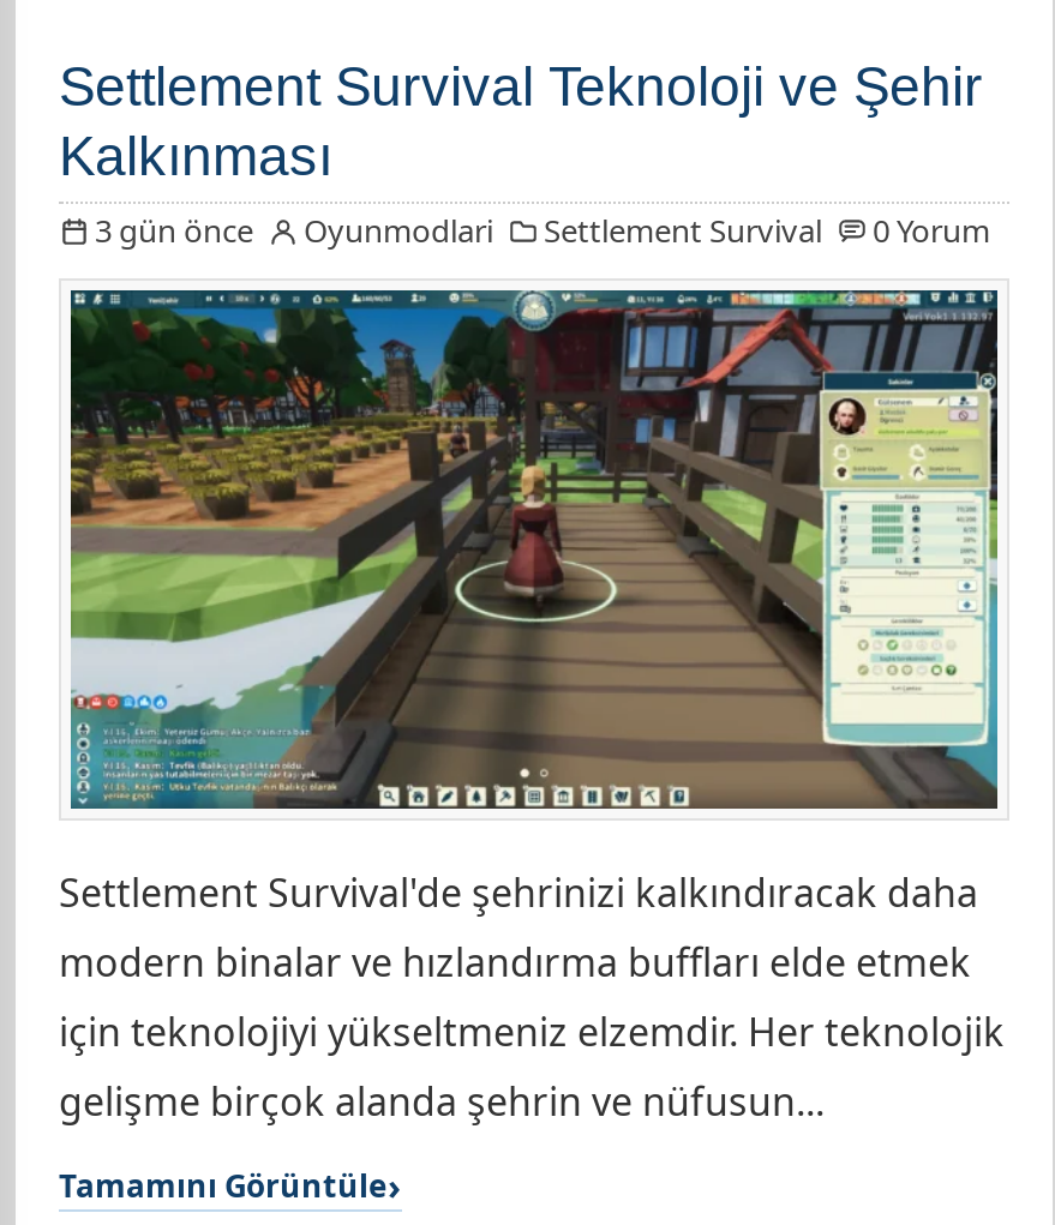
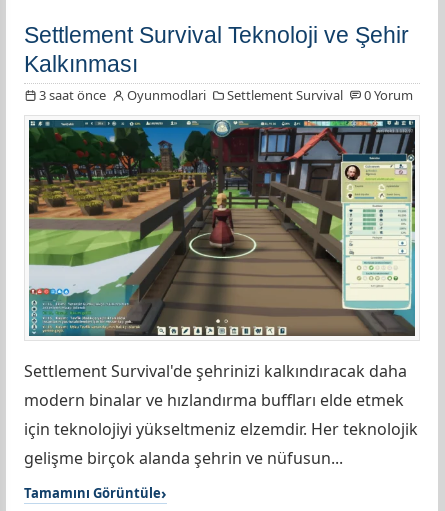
[95,208,990,251] 3 gün önce Oyunmodlari Settlement Survival 0 Yorum -> [39,85,413,103] 3 saat önce Oyunmodlari Settlement Survival 0 Yorum

